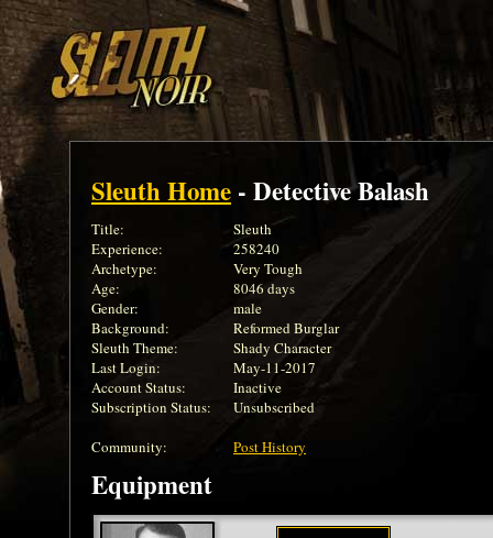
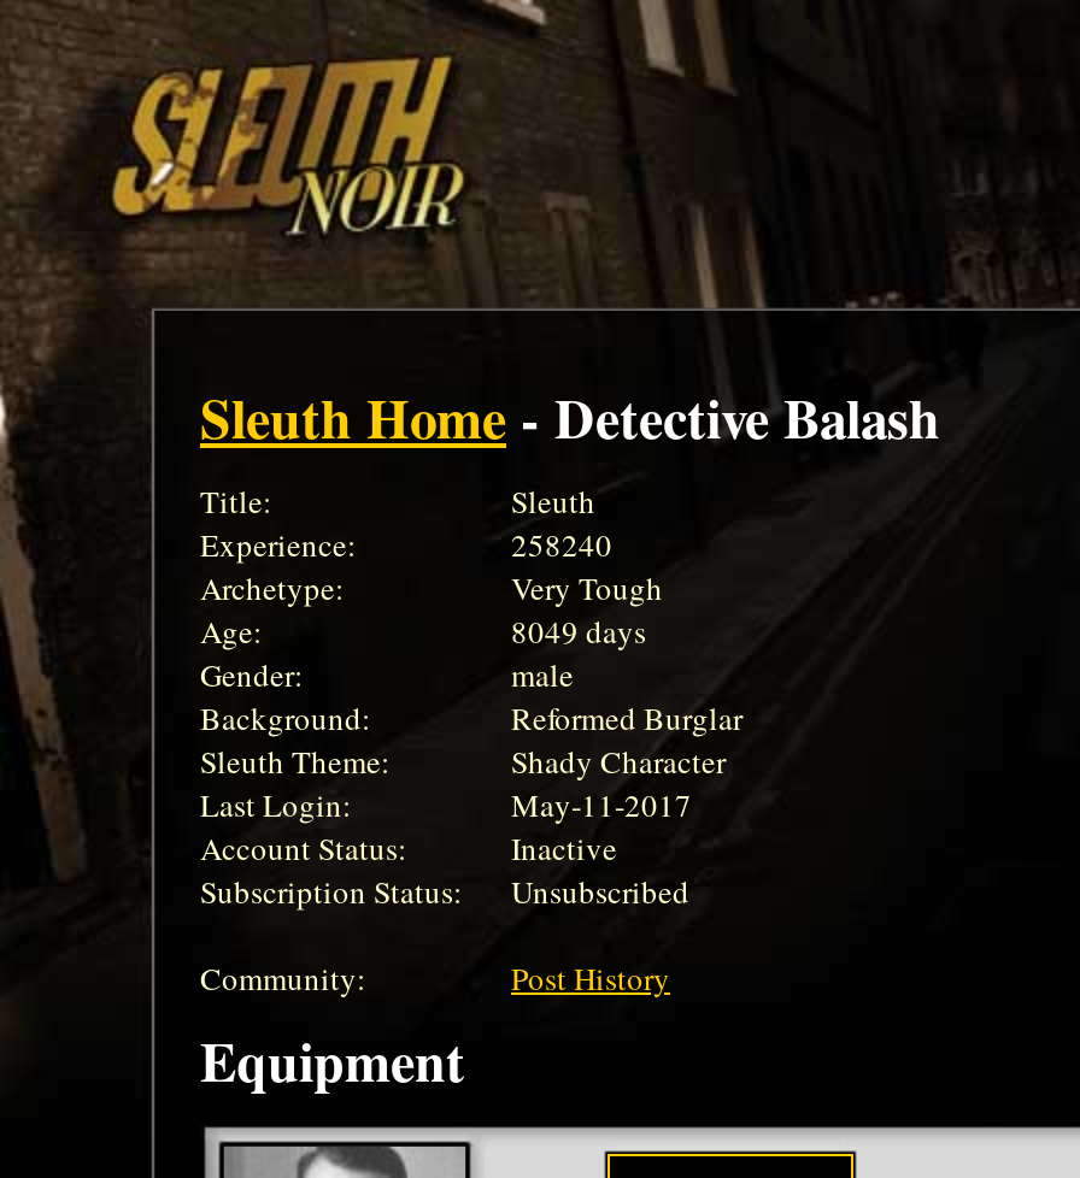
[233,278,295,298] 8046 days -> [511,609,646,652] 8049 days

